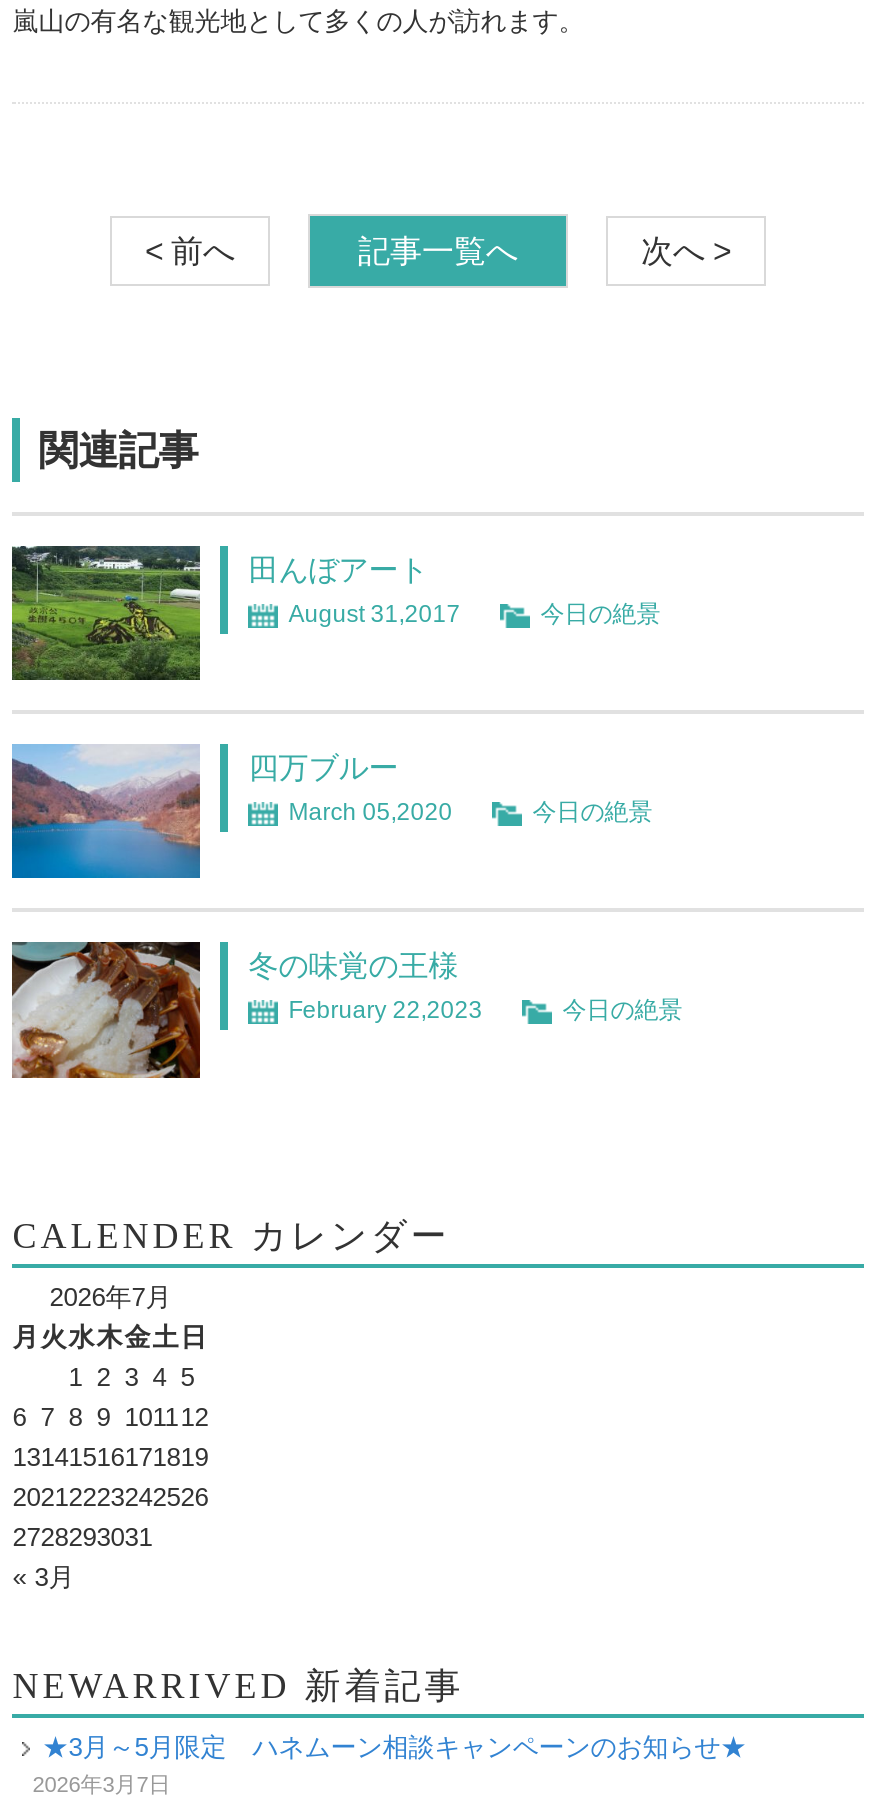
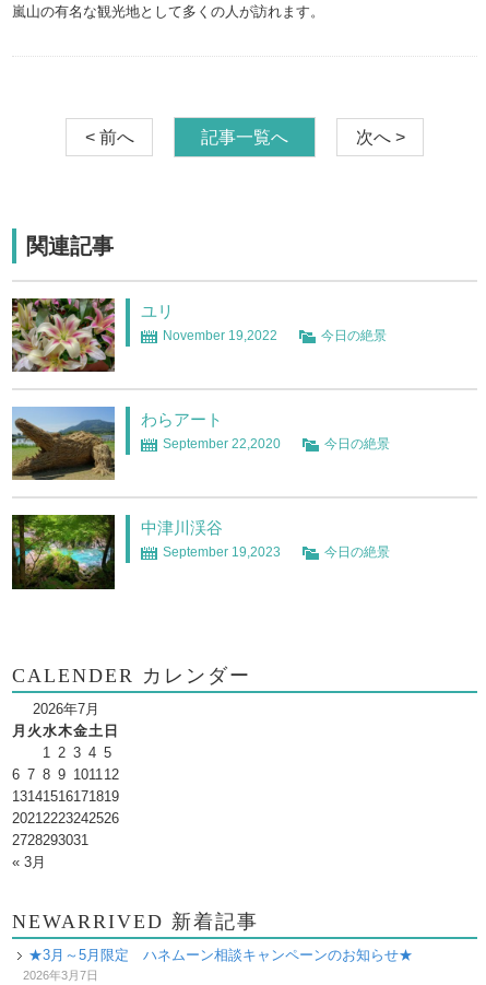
[10,544,460,682] [image] | 田んぼアート | August 31,2017 -> [11,297,278,373] [image] | ユリ | November 19,2022
[10,746,452,880] [image] | 四万ブルー | March 05,2020 -> [11,407,281,481] [image] | わらアート | September 22,2020
[10,940,482,1080] [image] | 冬の味覚の王様 | February 22,2023 -> [11,514,281,590] [image] | 中津川渓谷 | September 19,2023

